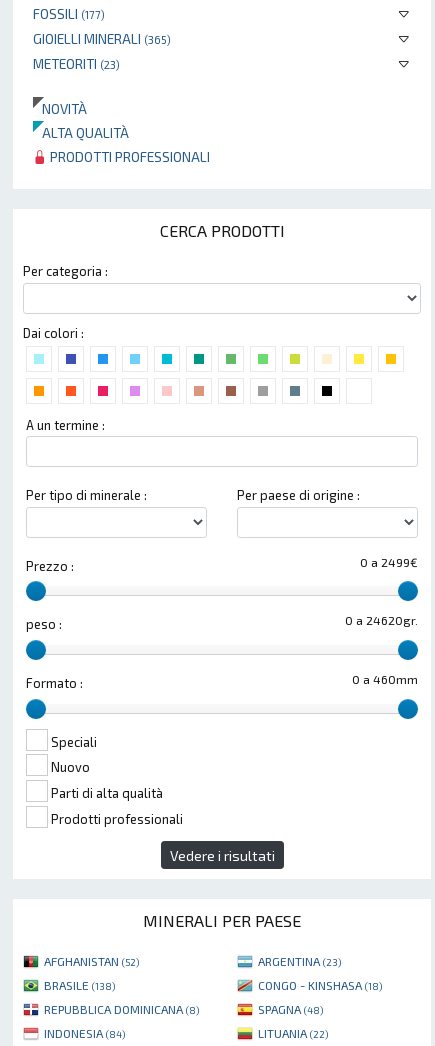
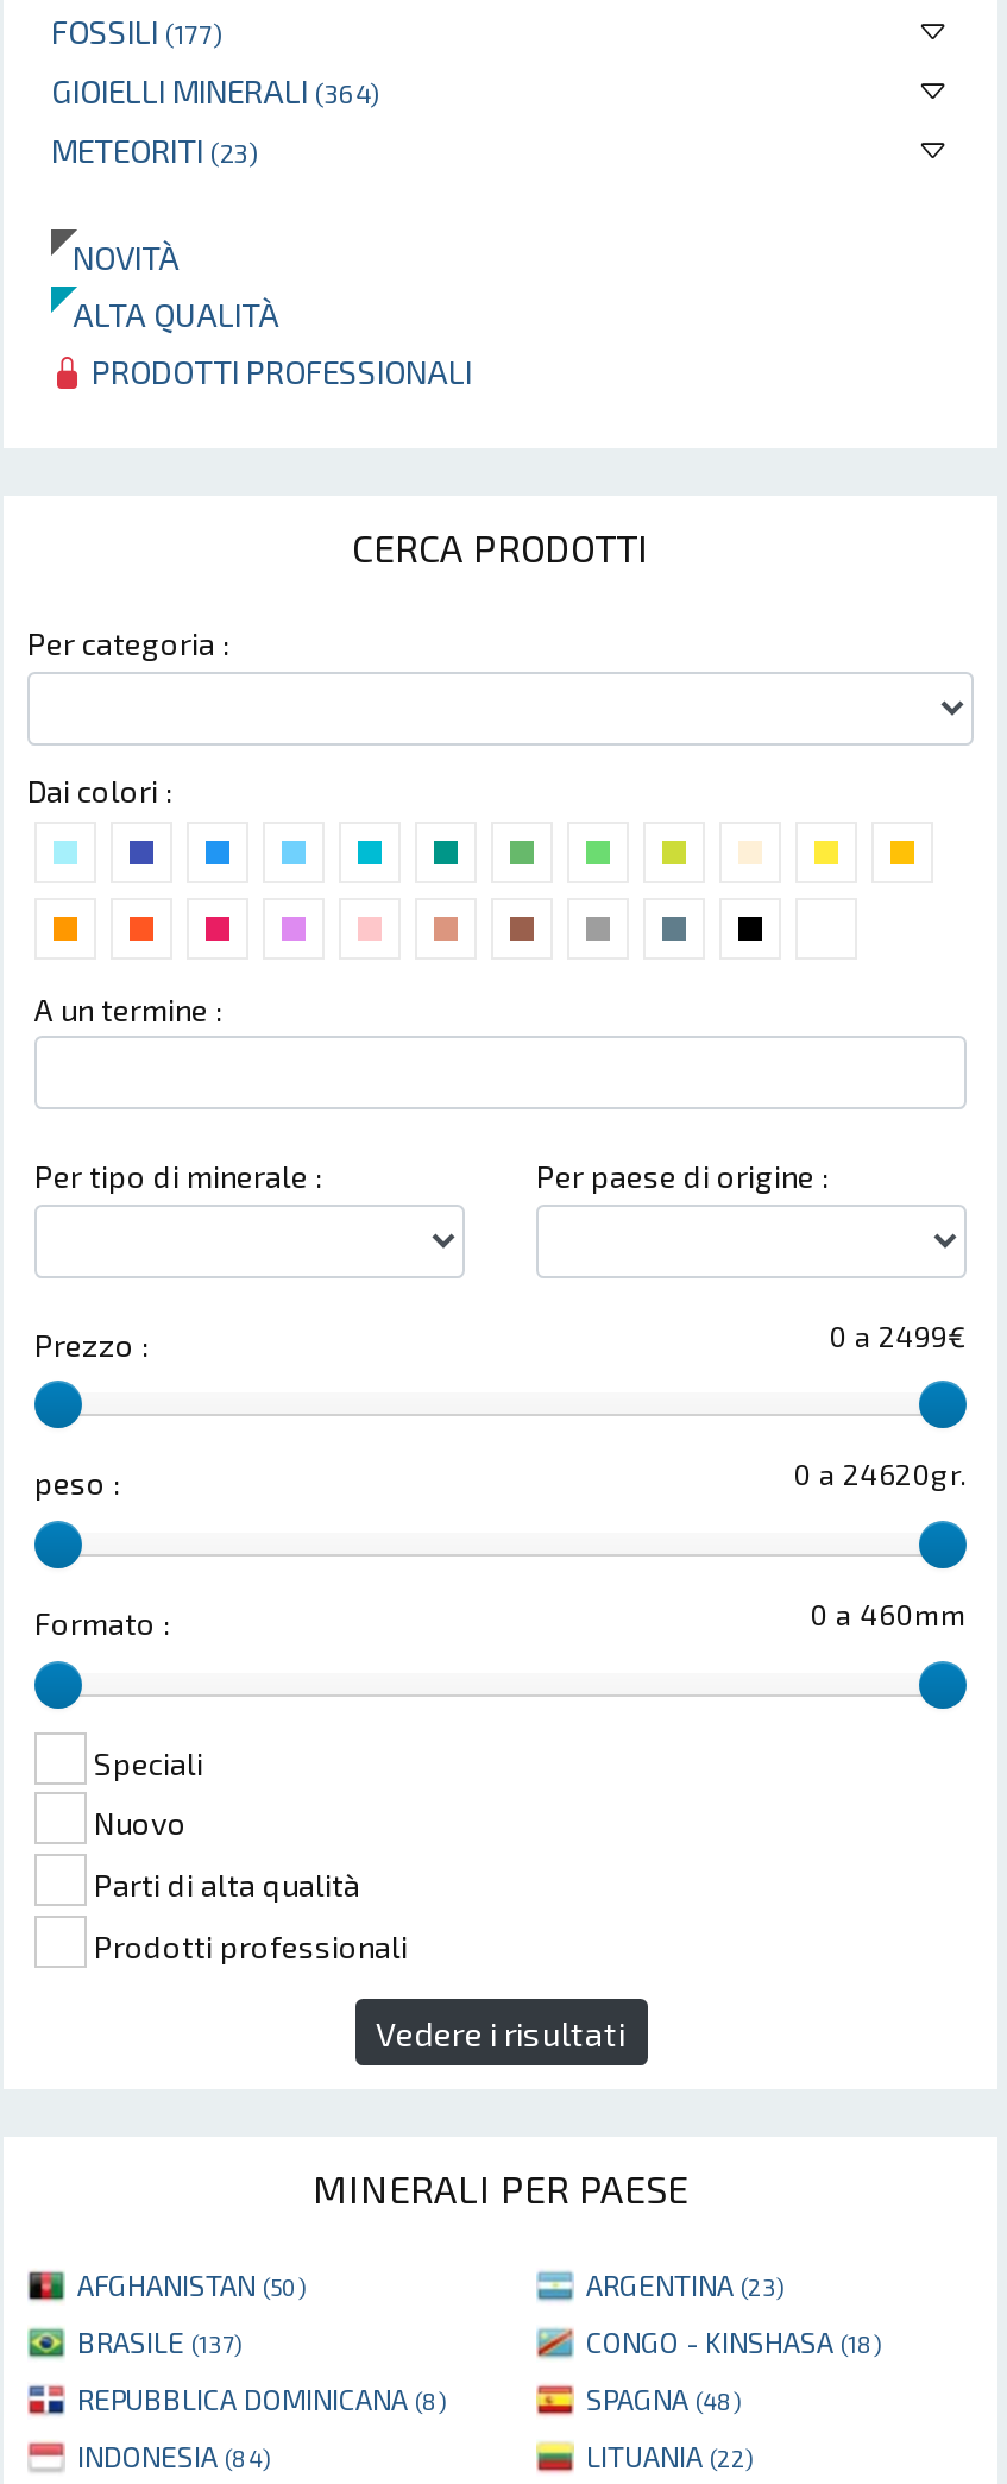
[33,30,171,47] GIOIELLI MINERALI (365) -> [51,70,379,111] GIOIELLI MINERALI (364)
[44,954,139,968] AFGHANISTAN (52) -> [77,2268,306,2302] AFGHANISTAN (50)
[44,978,115,992] BRASILE (138) -> [77,2325,241,2359] BRASILE (137)

